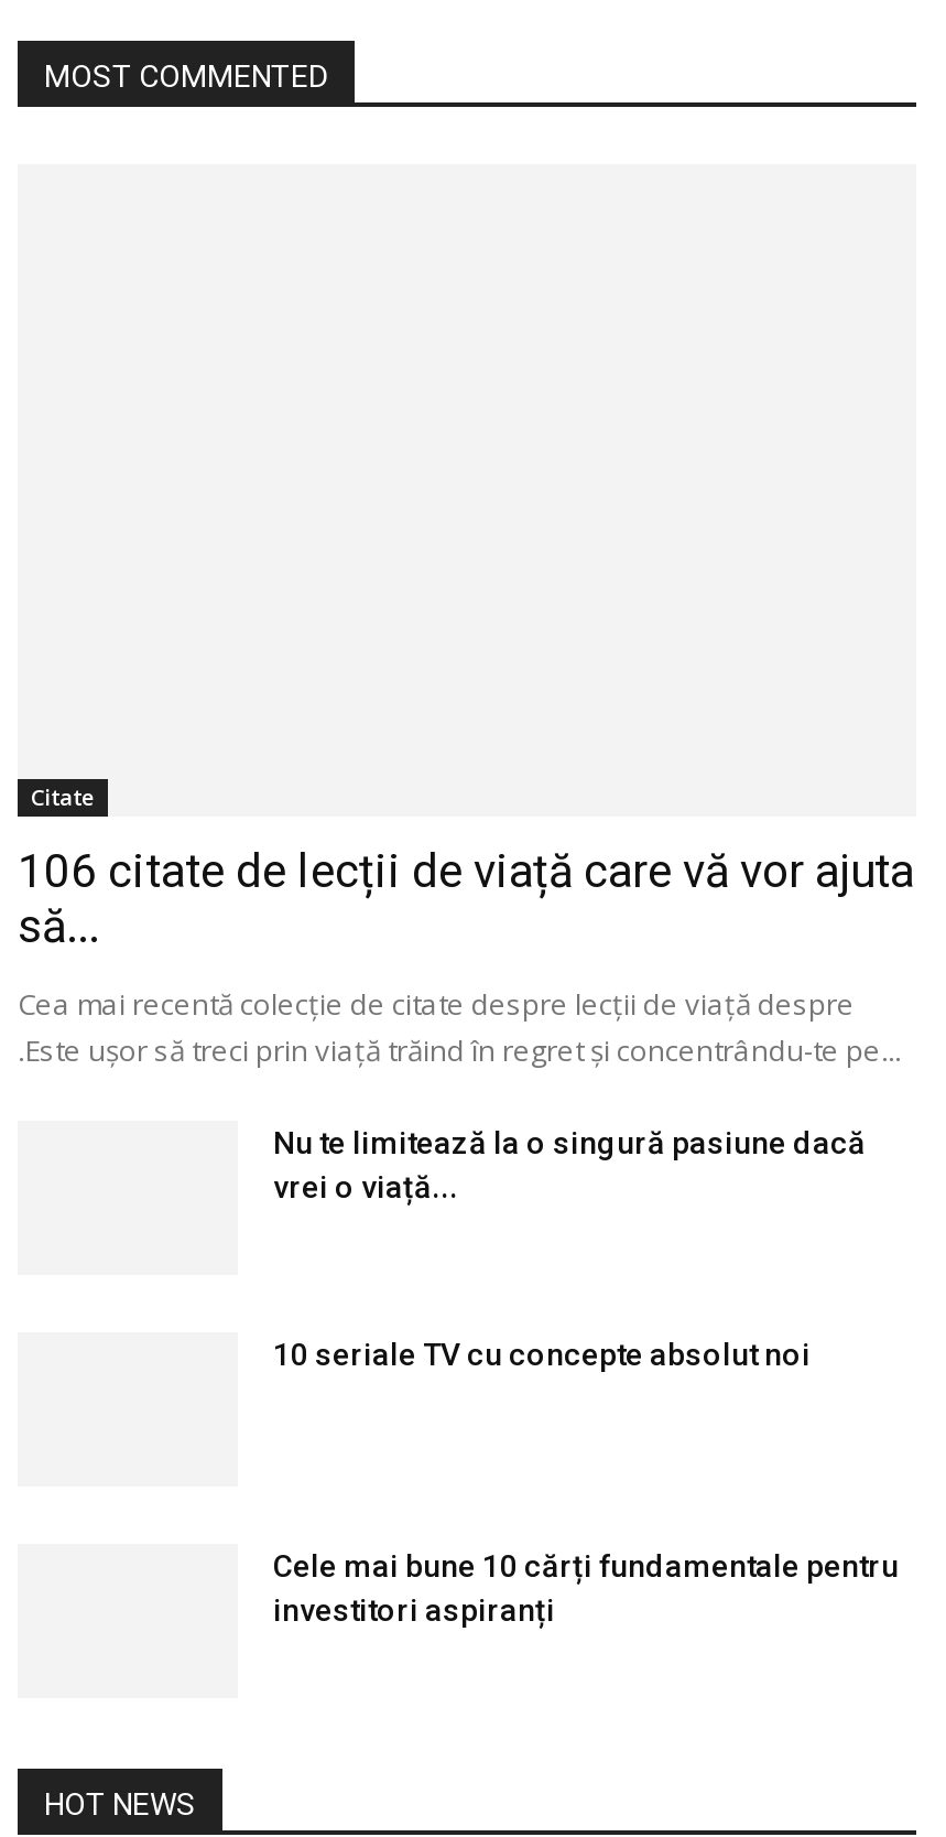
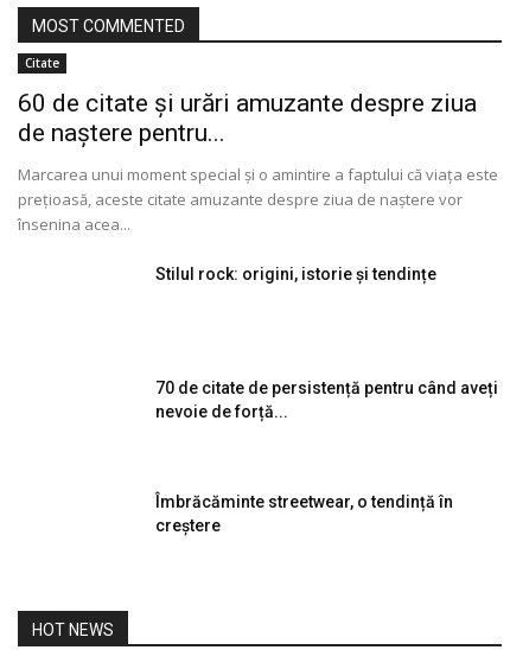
moved [31,781,95,812] -> [25,55,59,71]: Citate
[18,845,914,953] 106 citate de lecții de viață care vă vor ajuta | să... -> [18,89,477,147] 60 de citate și urări amuzante despre ziua | de naștere pentru...
[18,984,901,1070] Cea mai recentă colecție de citate despre lecții de viață despre | .Este ușor să treci prin viață trăind în regret și concentrându-te pe... -> [18,164,498,235] Marcarea unui moment special și o amintire a faptului că viața este | prețioasă, aceste citate amuzante despre ziua de naștere vor | însenina acea...
[273,1125,866,1204] Nu te limitează la o singură pasiune dacă | vrei o viață... -> [155,265,436,283] Stilul rock: origini, istorie și tendințe
[273,1336,811,1372] 10 seriale TV cu concepte absolut noi -> [155,378,498,421] 70 de citate de persistență pentru când aveți | nevoie de forță...
[273,1548,899,1627] Cele mai bune 10 cărți fundamentale pentru | investitori aspiranți -> [155,492,453,535] Îmbrăcăminte streetwear, o tendință în | creștere

